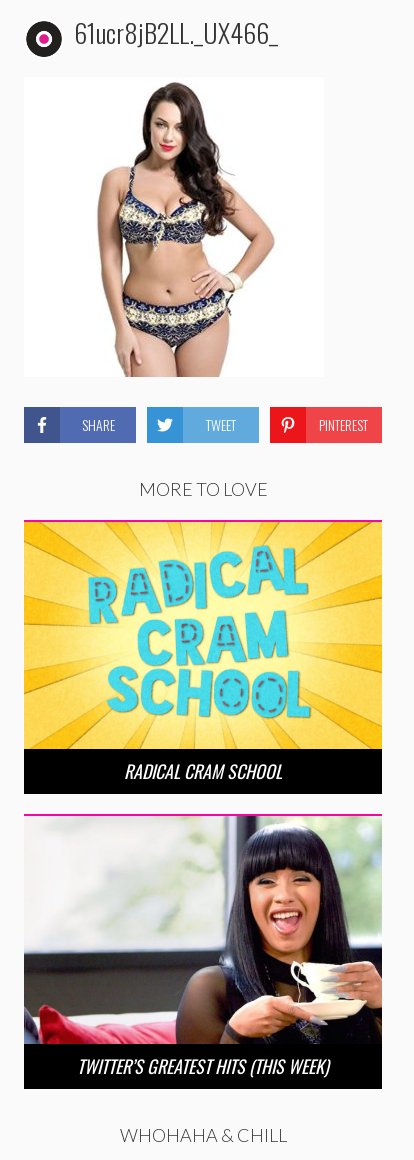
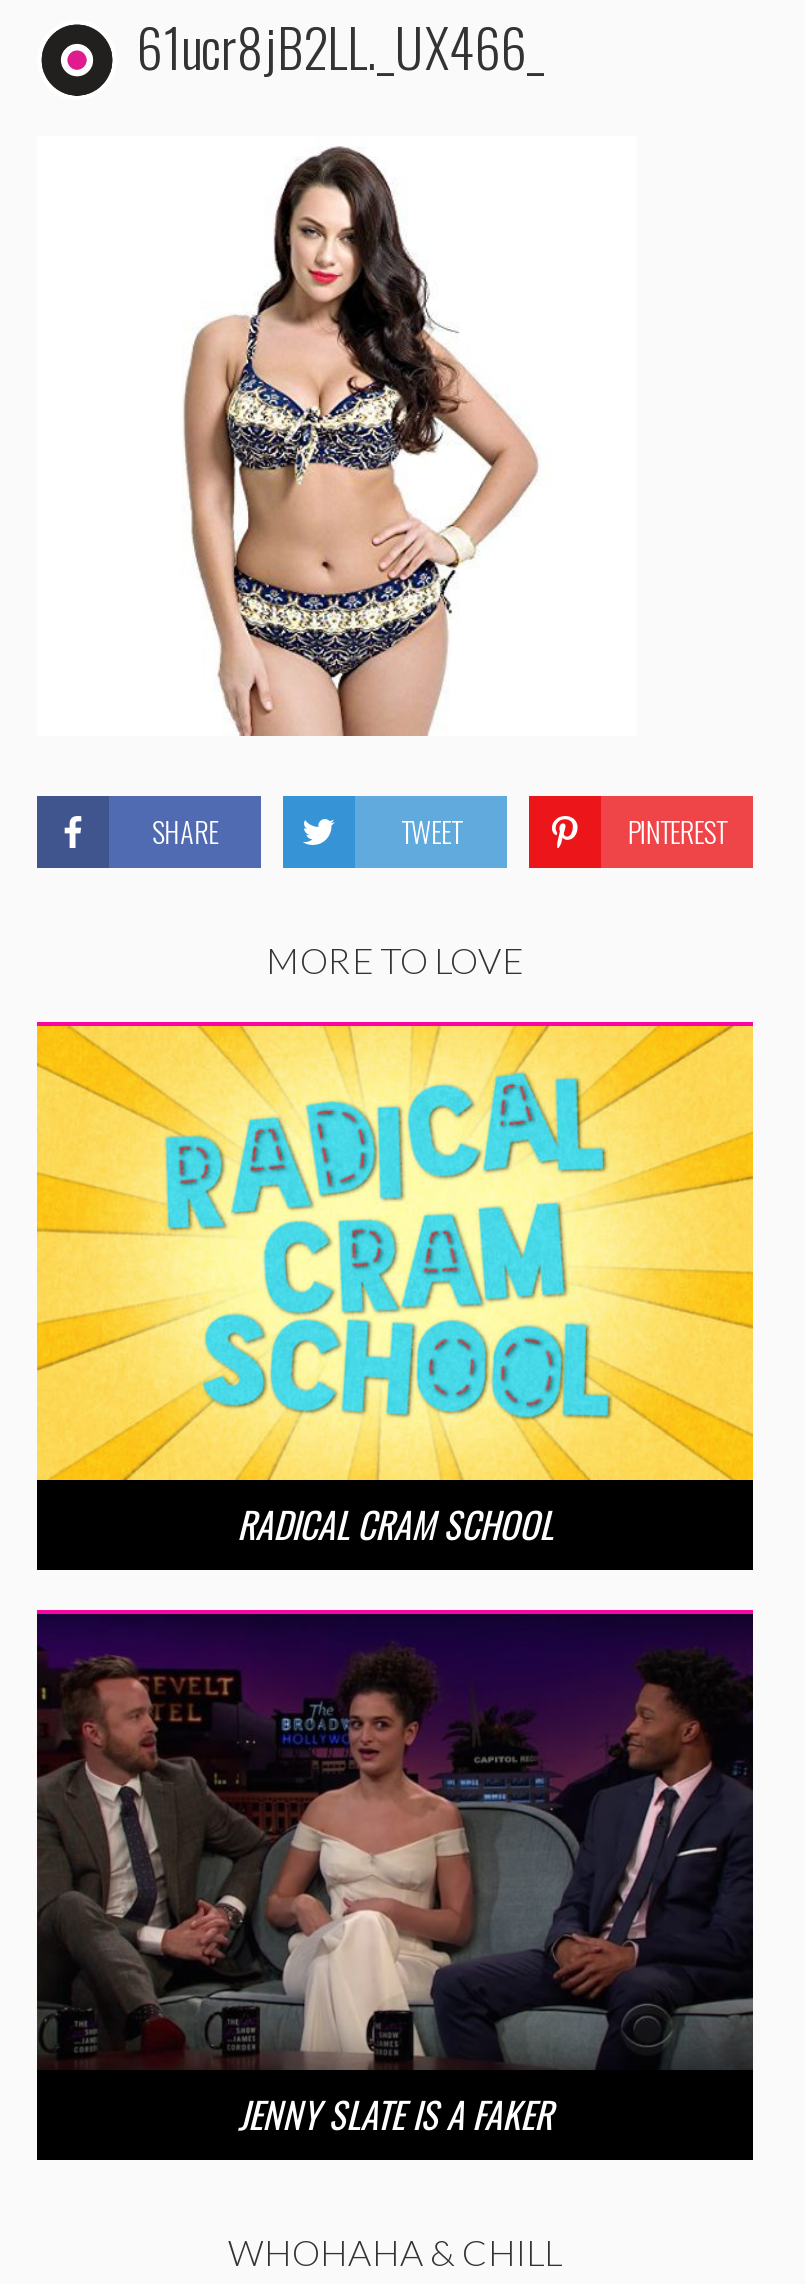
[23,816,383,1079] [image] | TWITTER’S GREATEST HITS (THIS WEEK) -> [35,1612,755,2139] [image] | JENNY SLATE IS A FAKER

